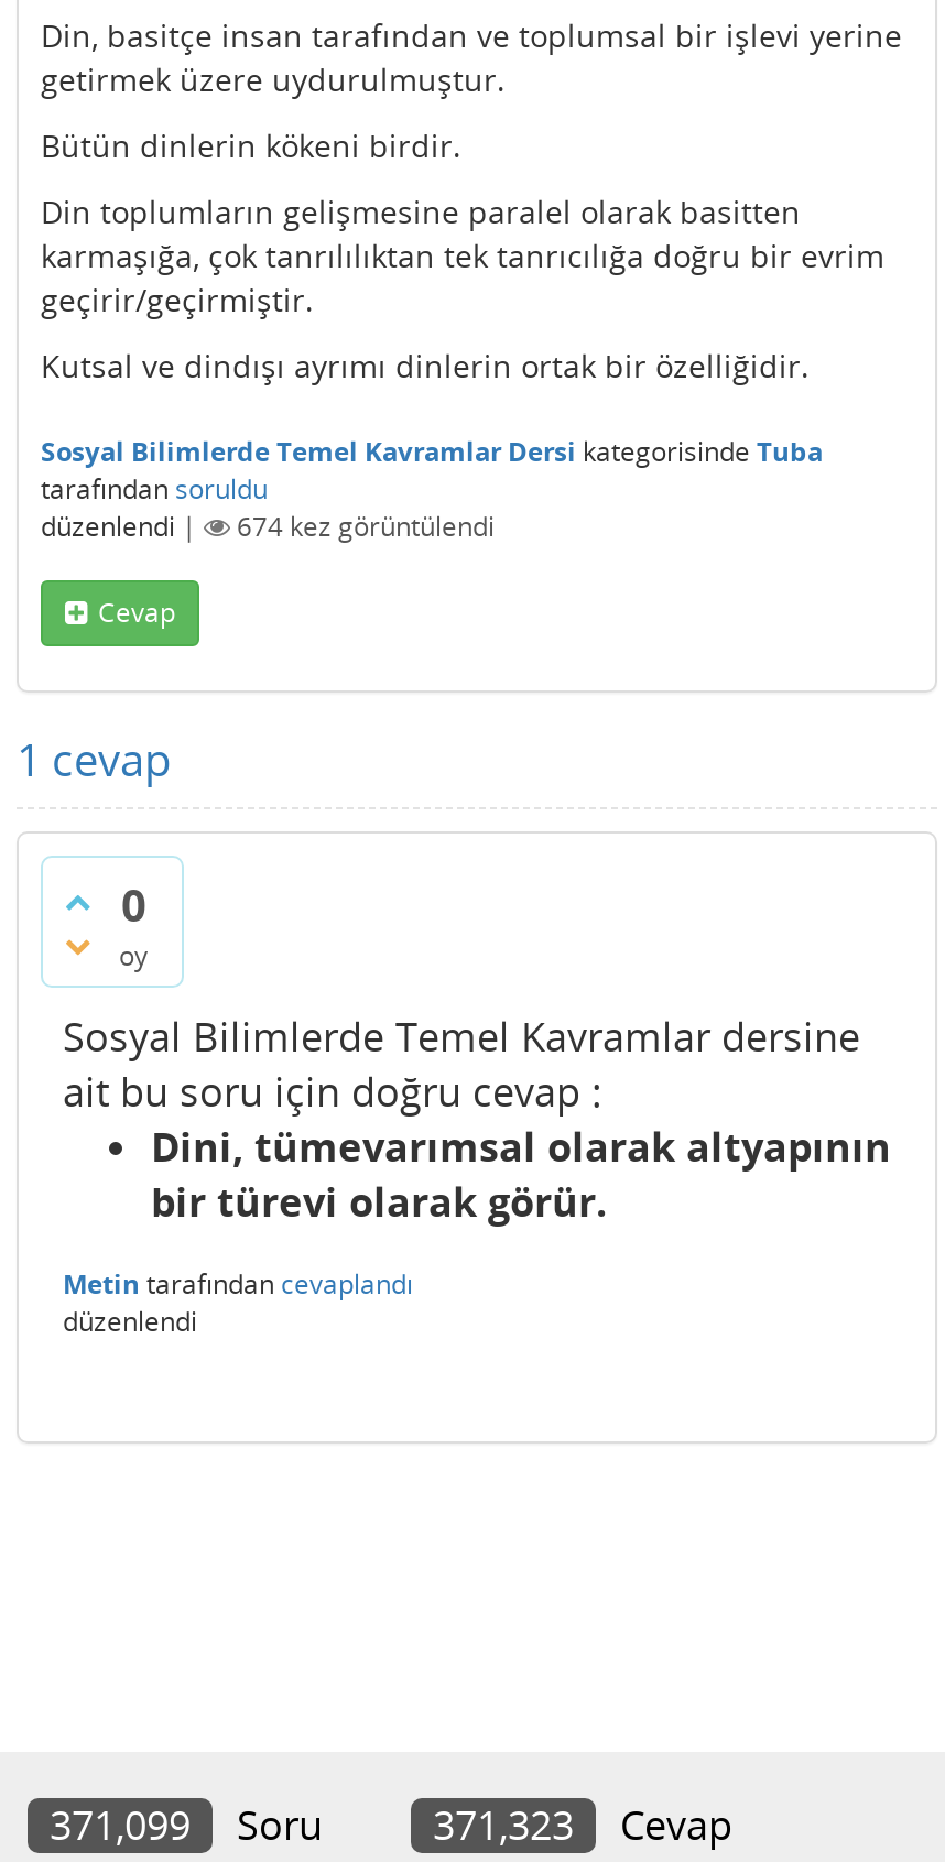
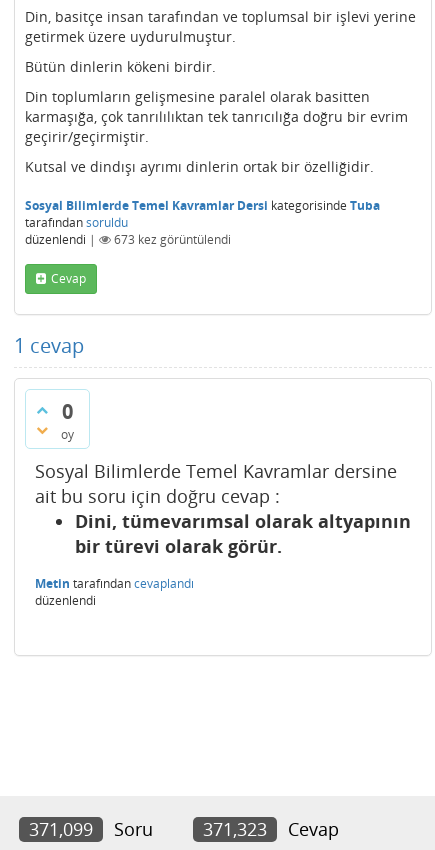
[237,508,495,545] 674 kez görüntülendi -> [114,231,231,248] 673 kez görüntülendi

